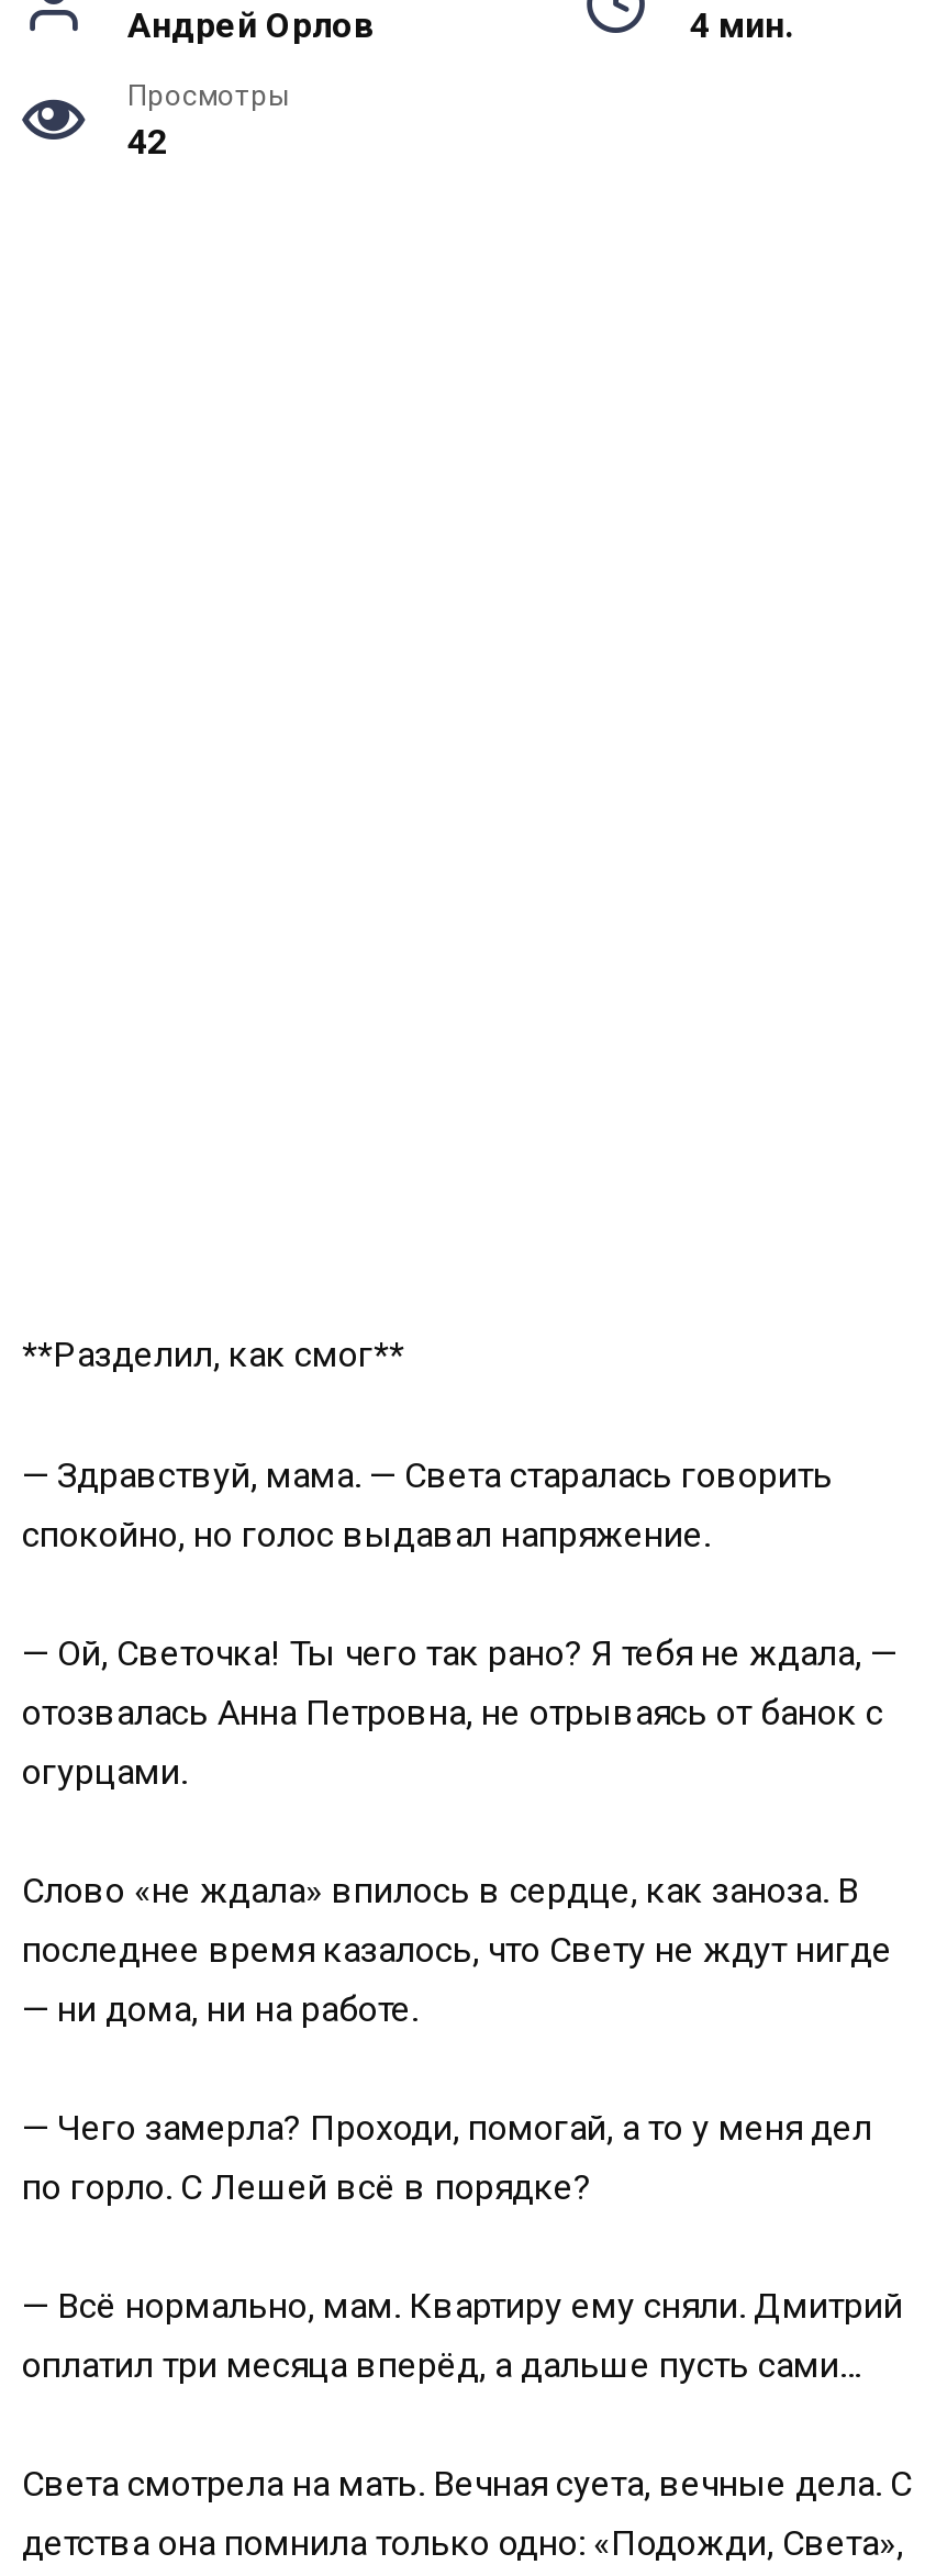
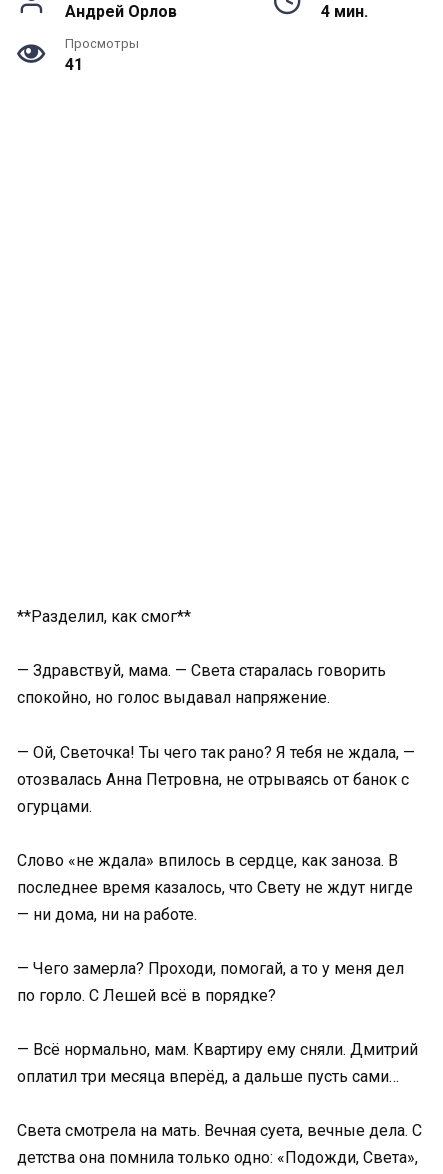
[127,121,167,163] 42 -> [65,55,83,74] 41

